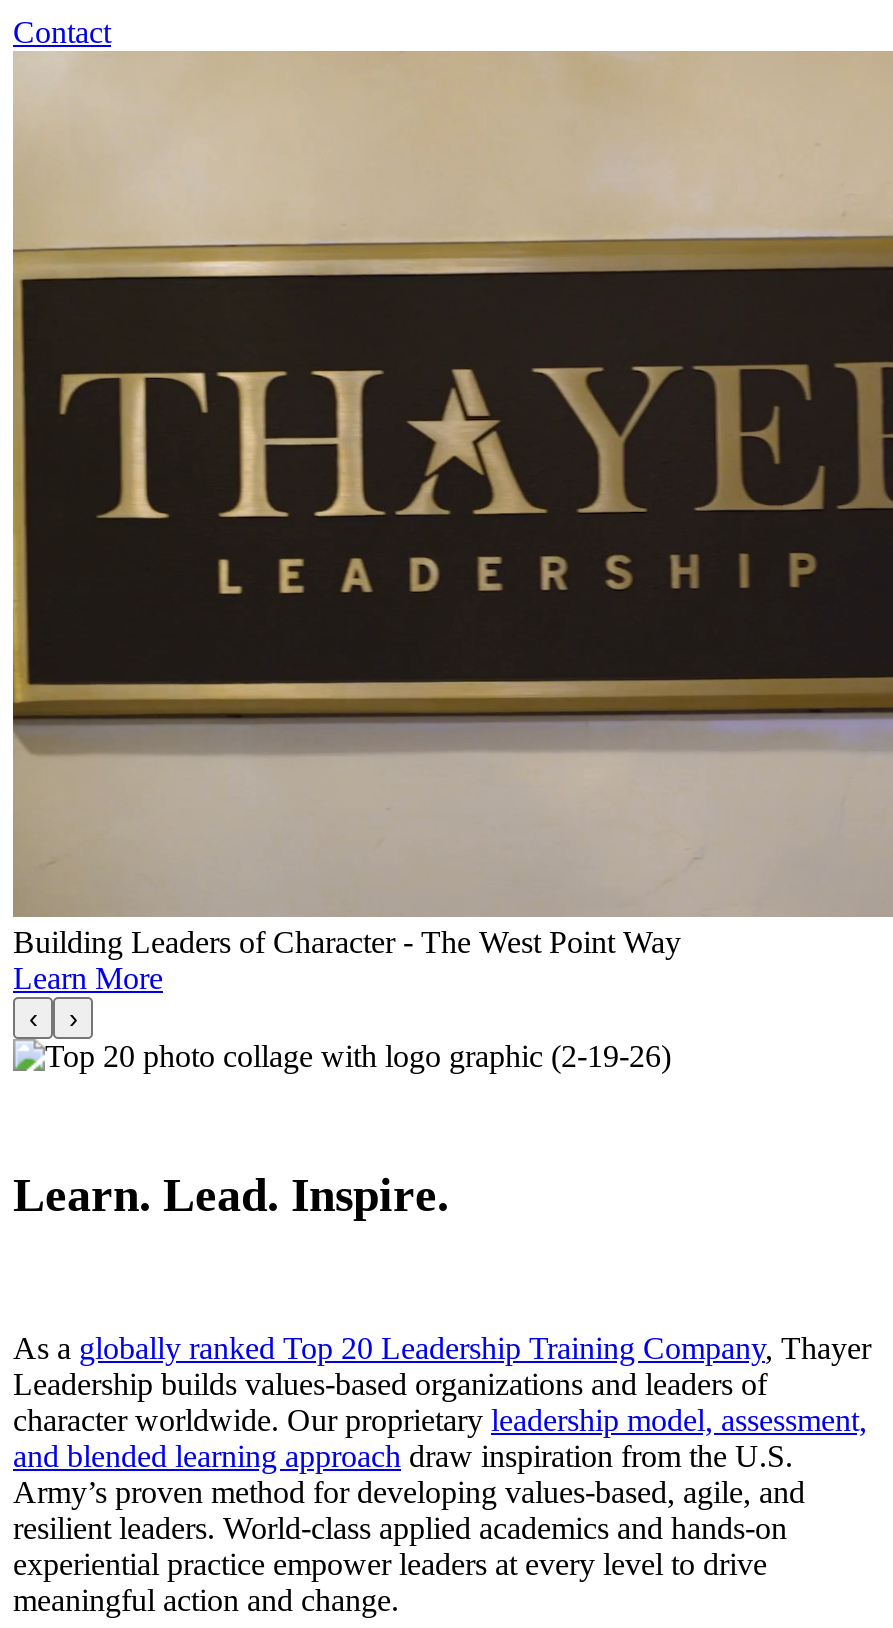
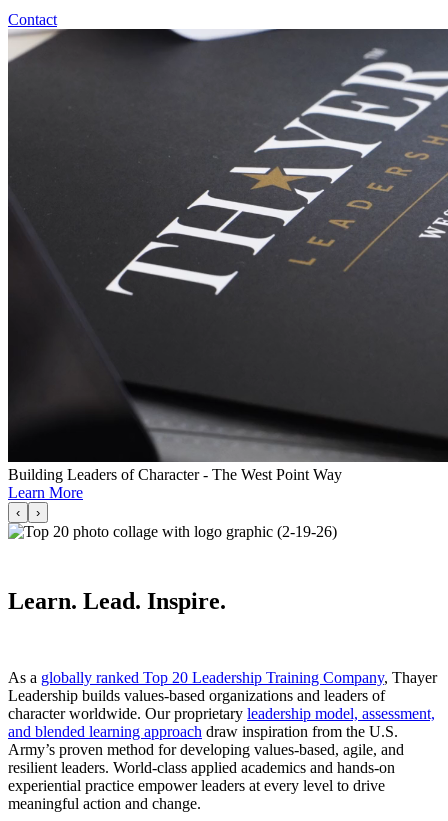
[11,51,887,917] [image] -> [7,28,445,462] [image]

